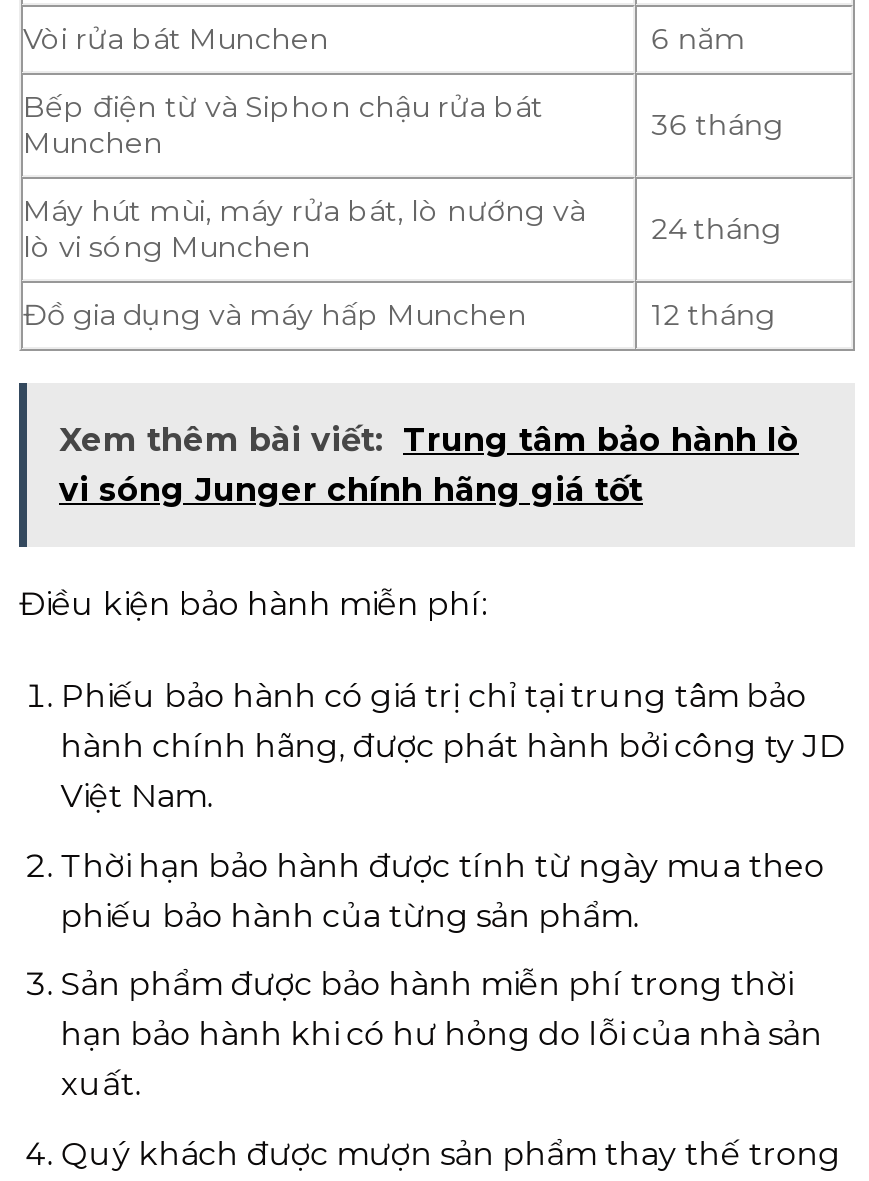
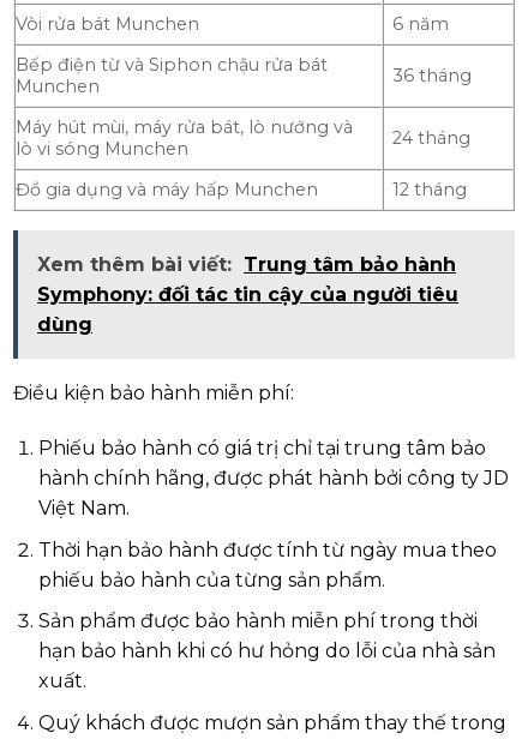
[59,421,799,509] Xem thêm bài viết: Trung tâm bảo hành lò | vi sóng Junger chính hãng giá tốt -> [37,253,458,336] Xem thêm bài viết: Trung tâm bảo hành | Symphony: đối tác tin cậy của người tiêu | dùng

